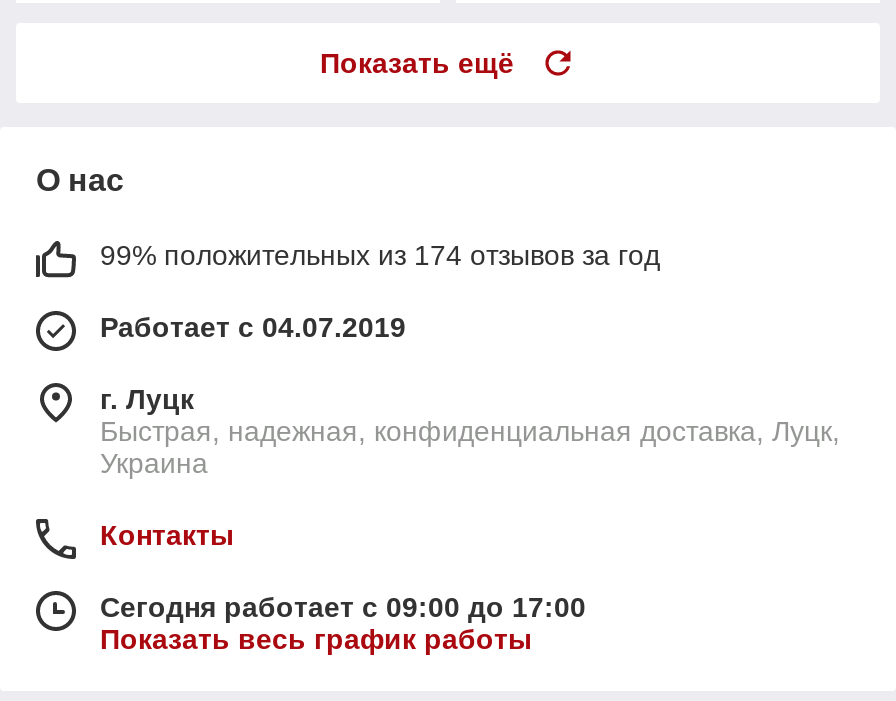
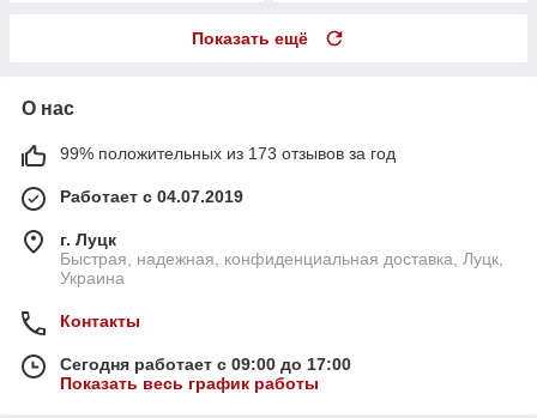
[100,239,660,271] 99% положительных из 174 отзывов за год -> [60,143,396,163] 99% положительных из 173 отзывов за год

